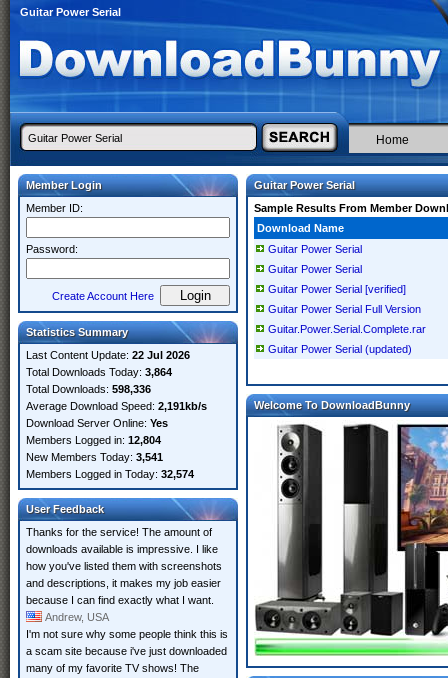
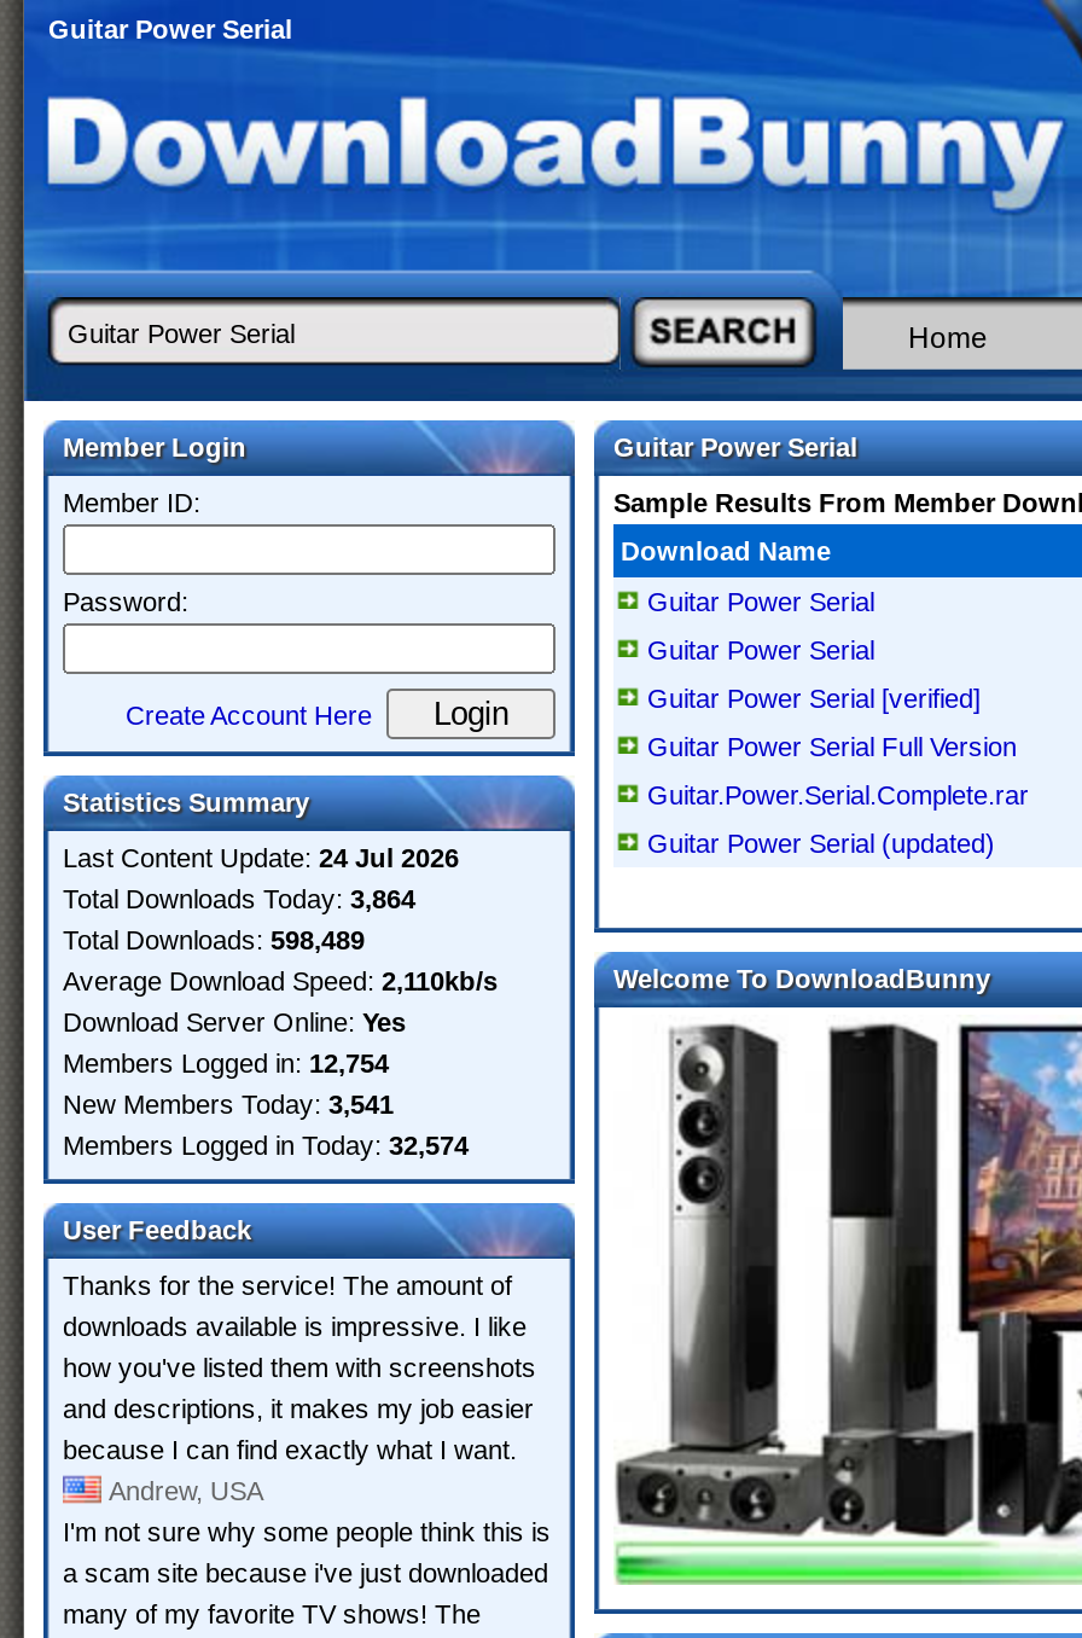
[26,349,190,361] Last Content Update: 22 Jul 2026 -> [63,843,459,872] Last Content Update: 24 Jul 2026
[26,383,151,395] Total Downloads: 598,336 -> [63,925,365,954] Total Downloads: 598,489
[26,400,207,412] Average Download Speed: 2,191kb/s -> [63,966,498,995] Average Download Speed: 2,110kb/s
[26,434,161,446] Members Logged in: 12,804 -> [63,1049,389,1078] Members Logged in: 12,754

